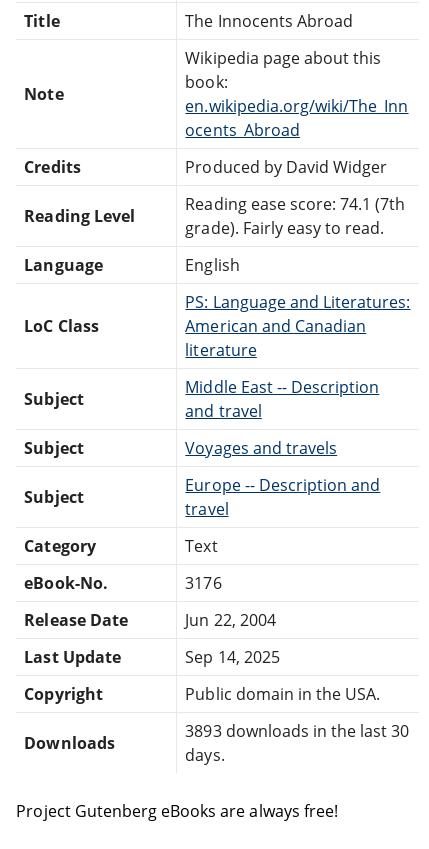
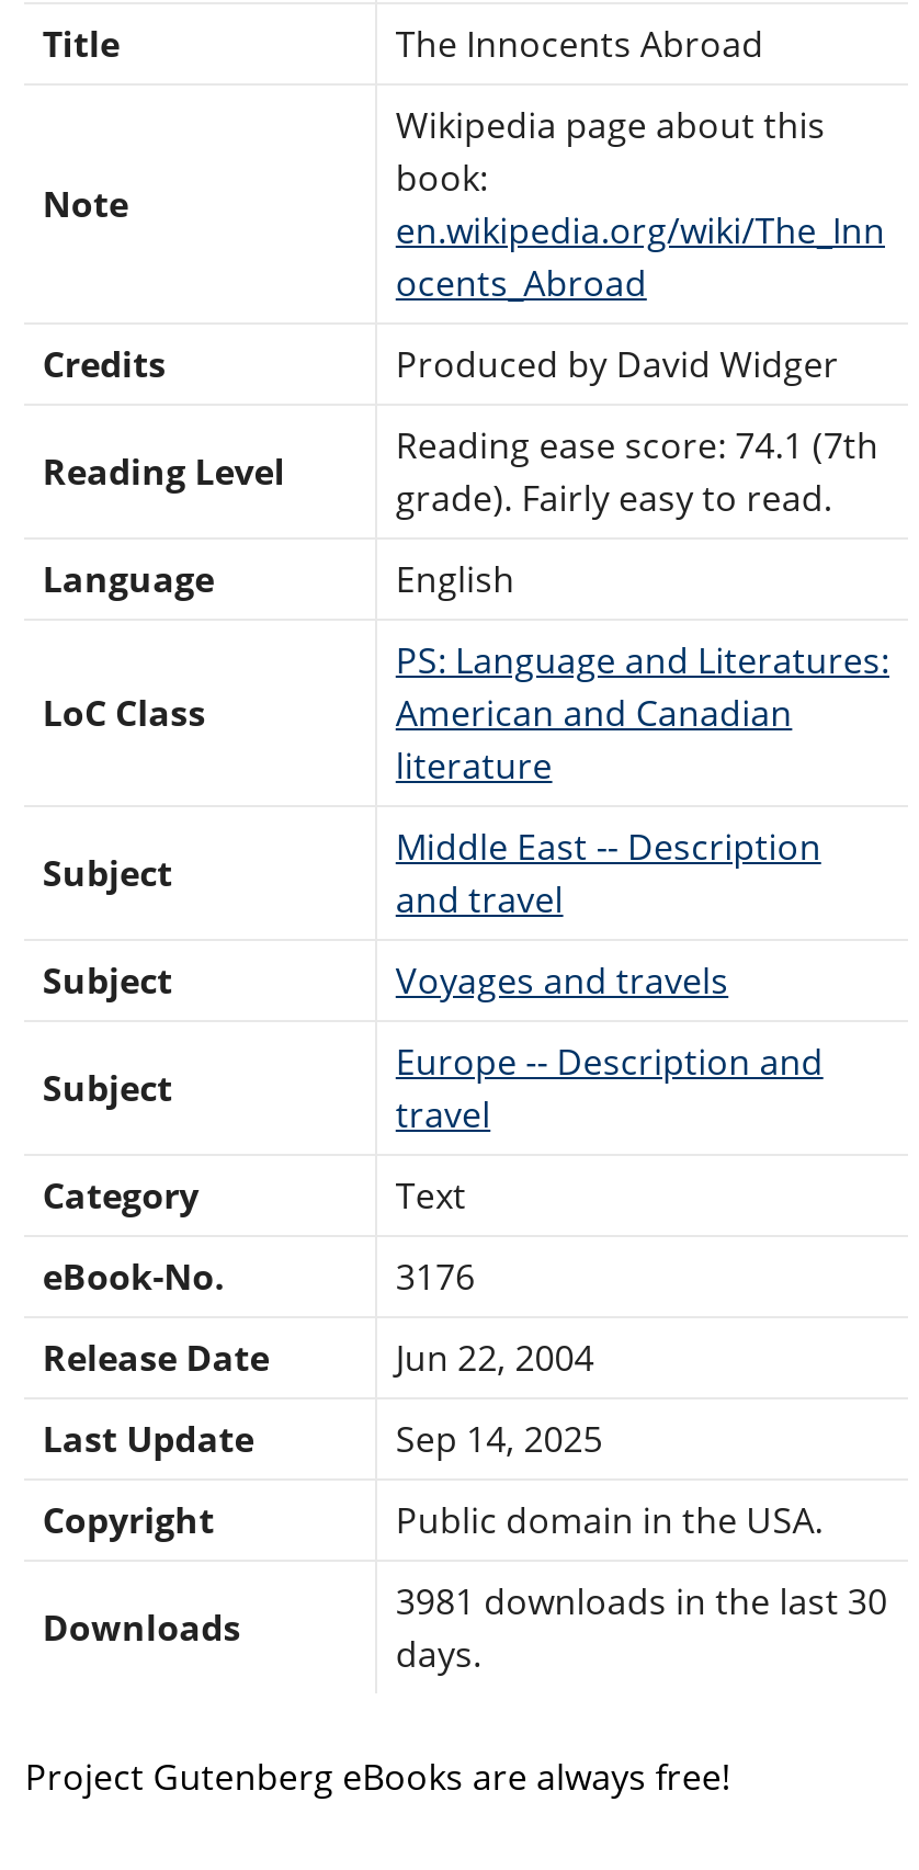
[185,720,409,742] 3893 downloads in the last 30 -> [396,1578,887,1626] 3981 downloads in the last 30

